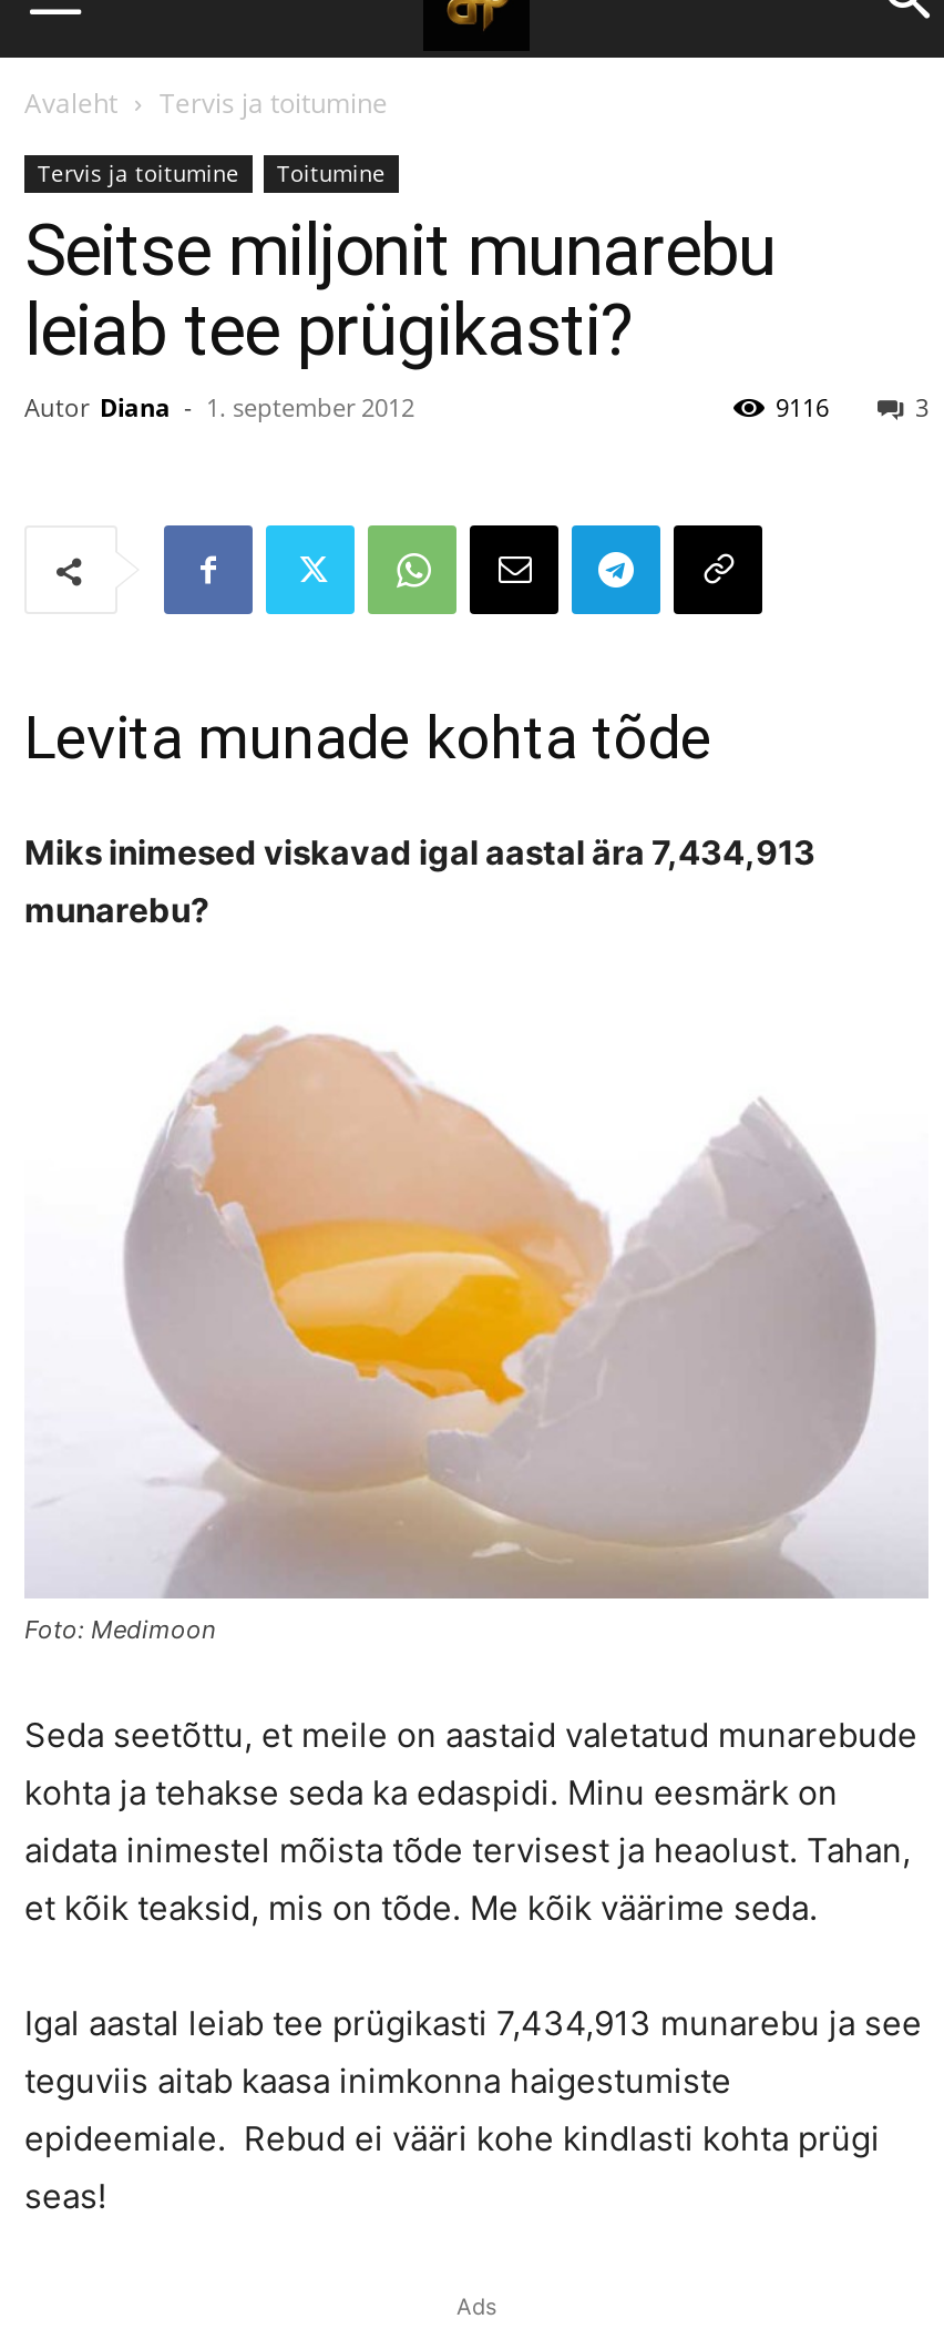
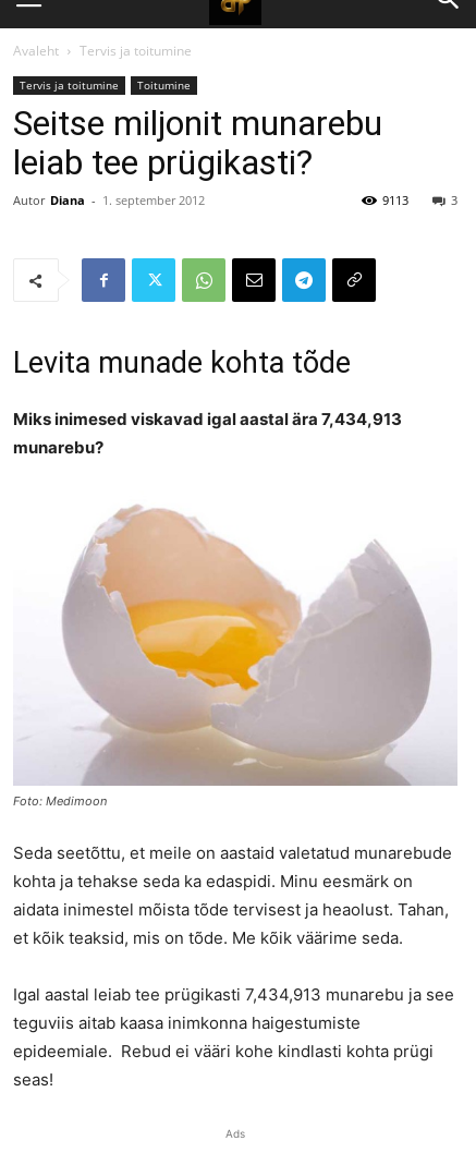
[776,390,829,423] 9116 -> [382,192,408,208] 9113

